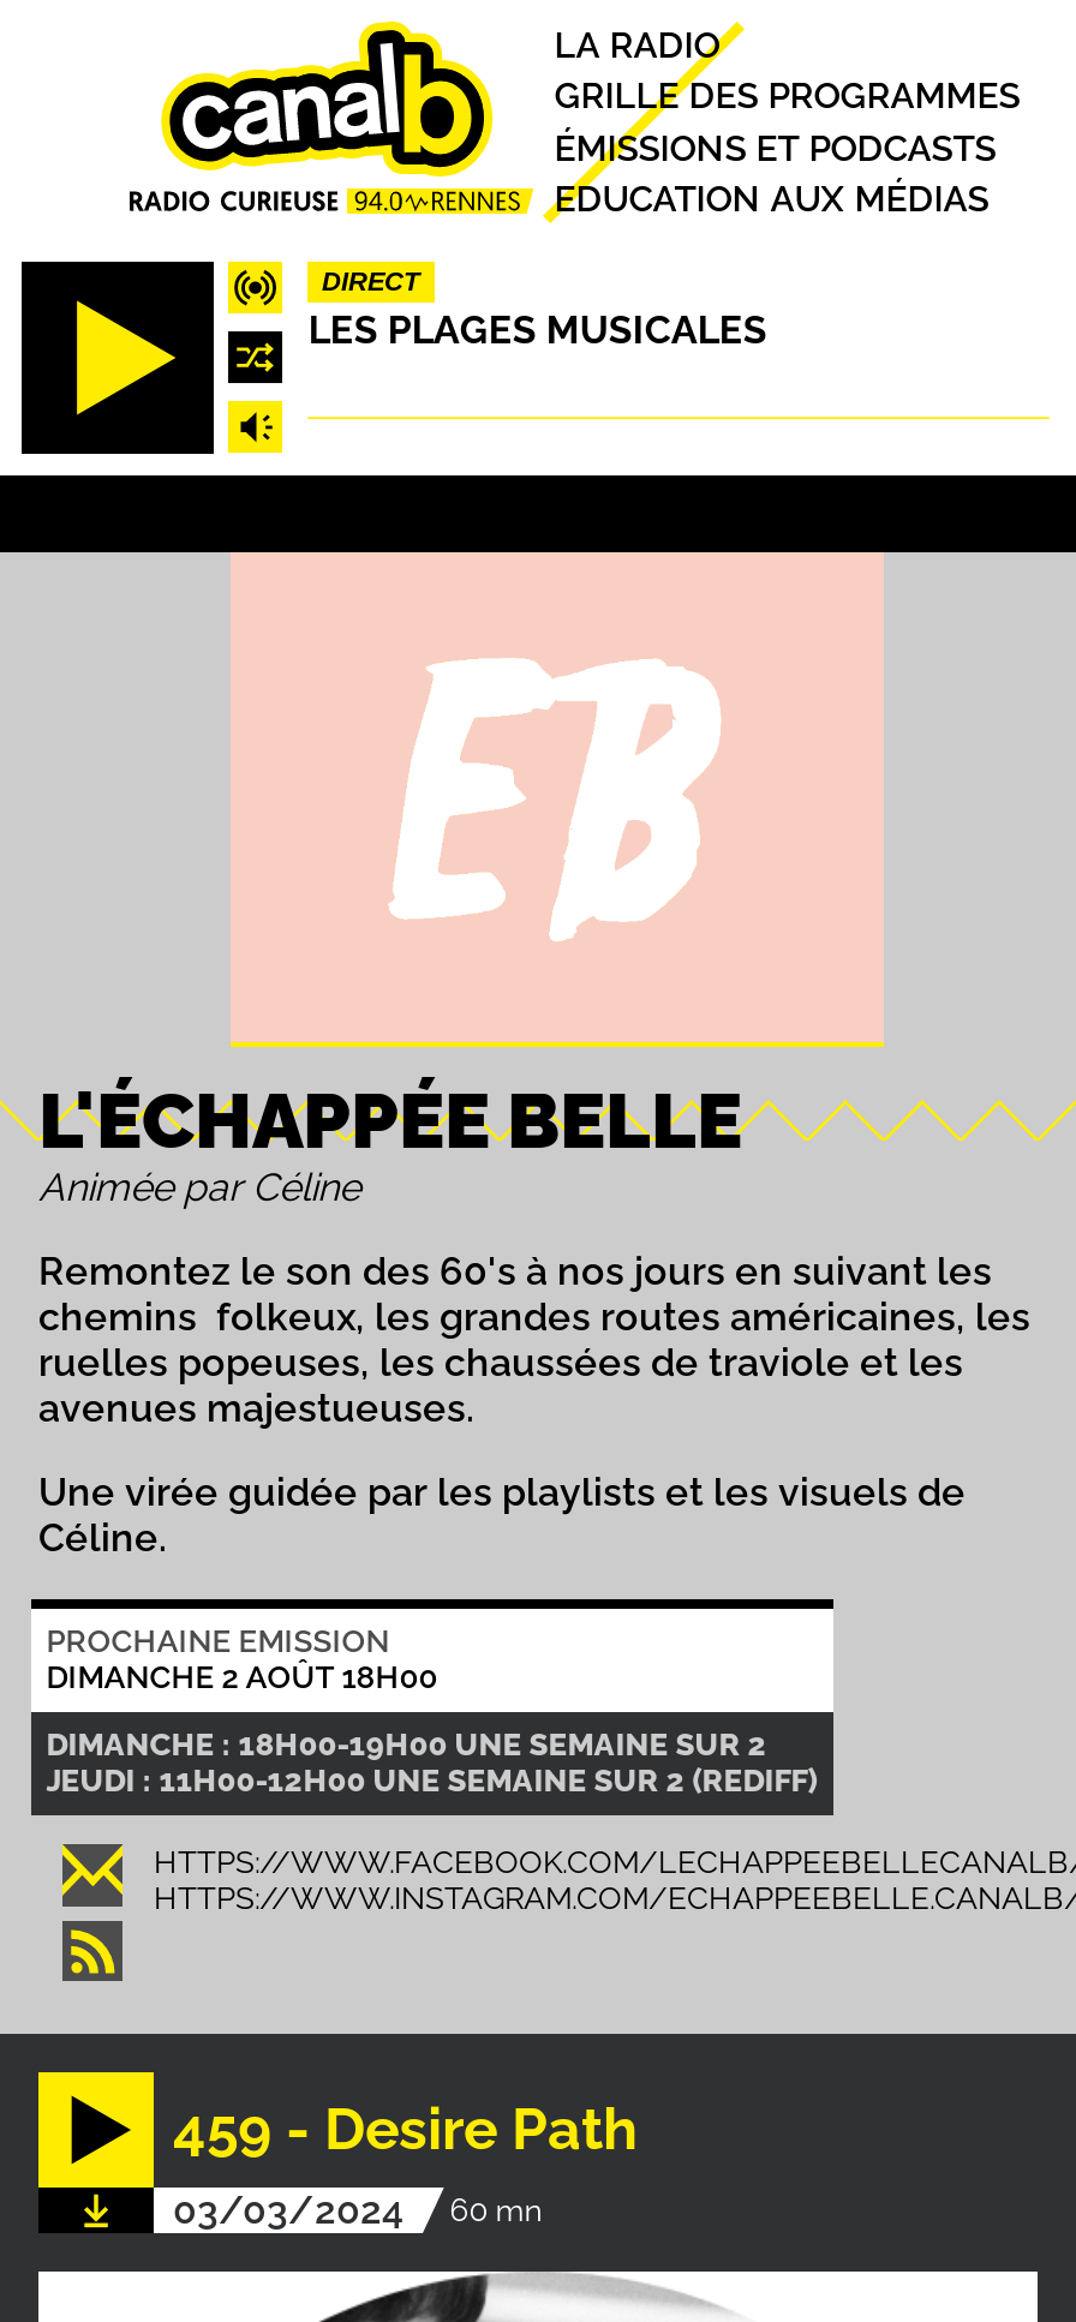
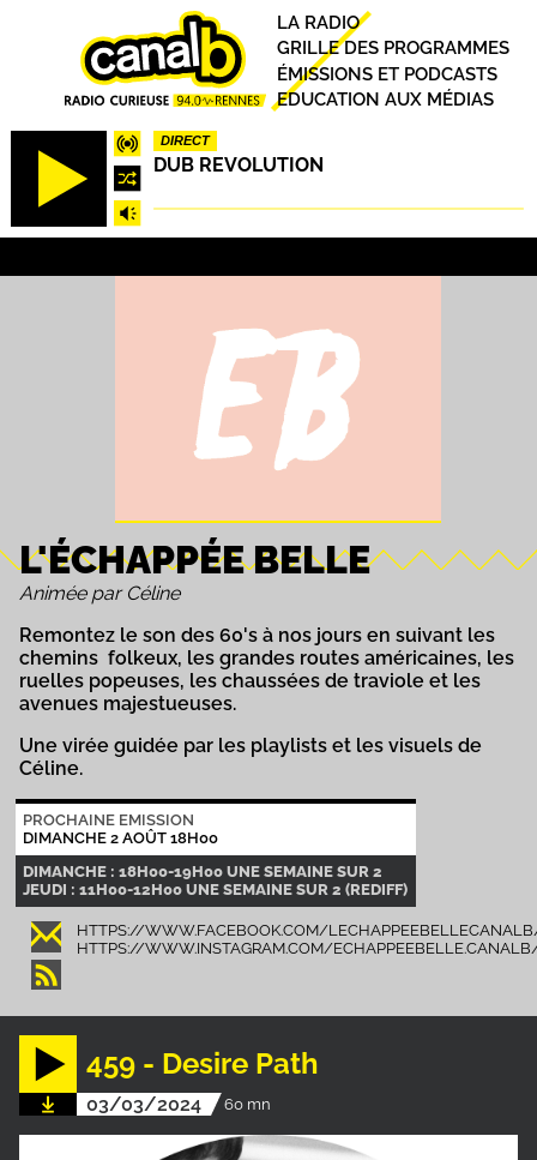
[308,308,767,353] LES PLAGES MUSICALES -> [154,154,324,176] DUB REVOLUTION

